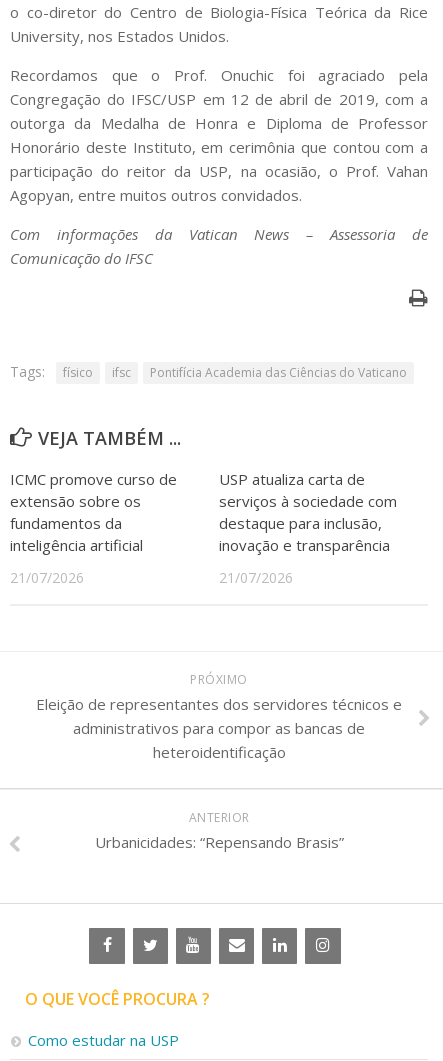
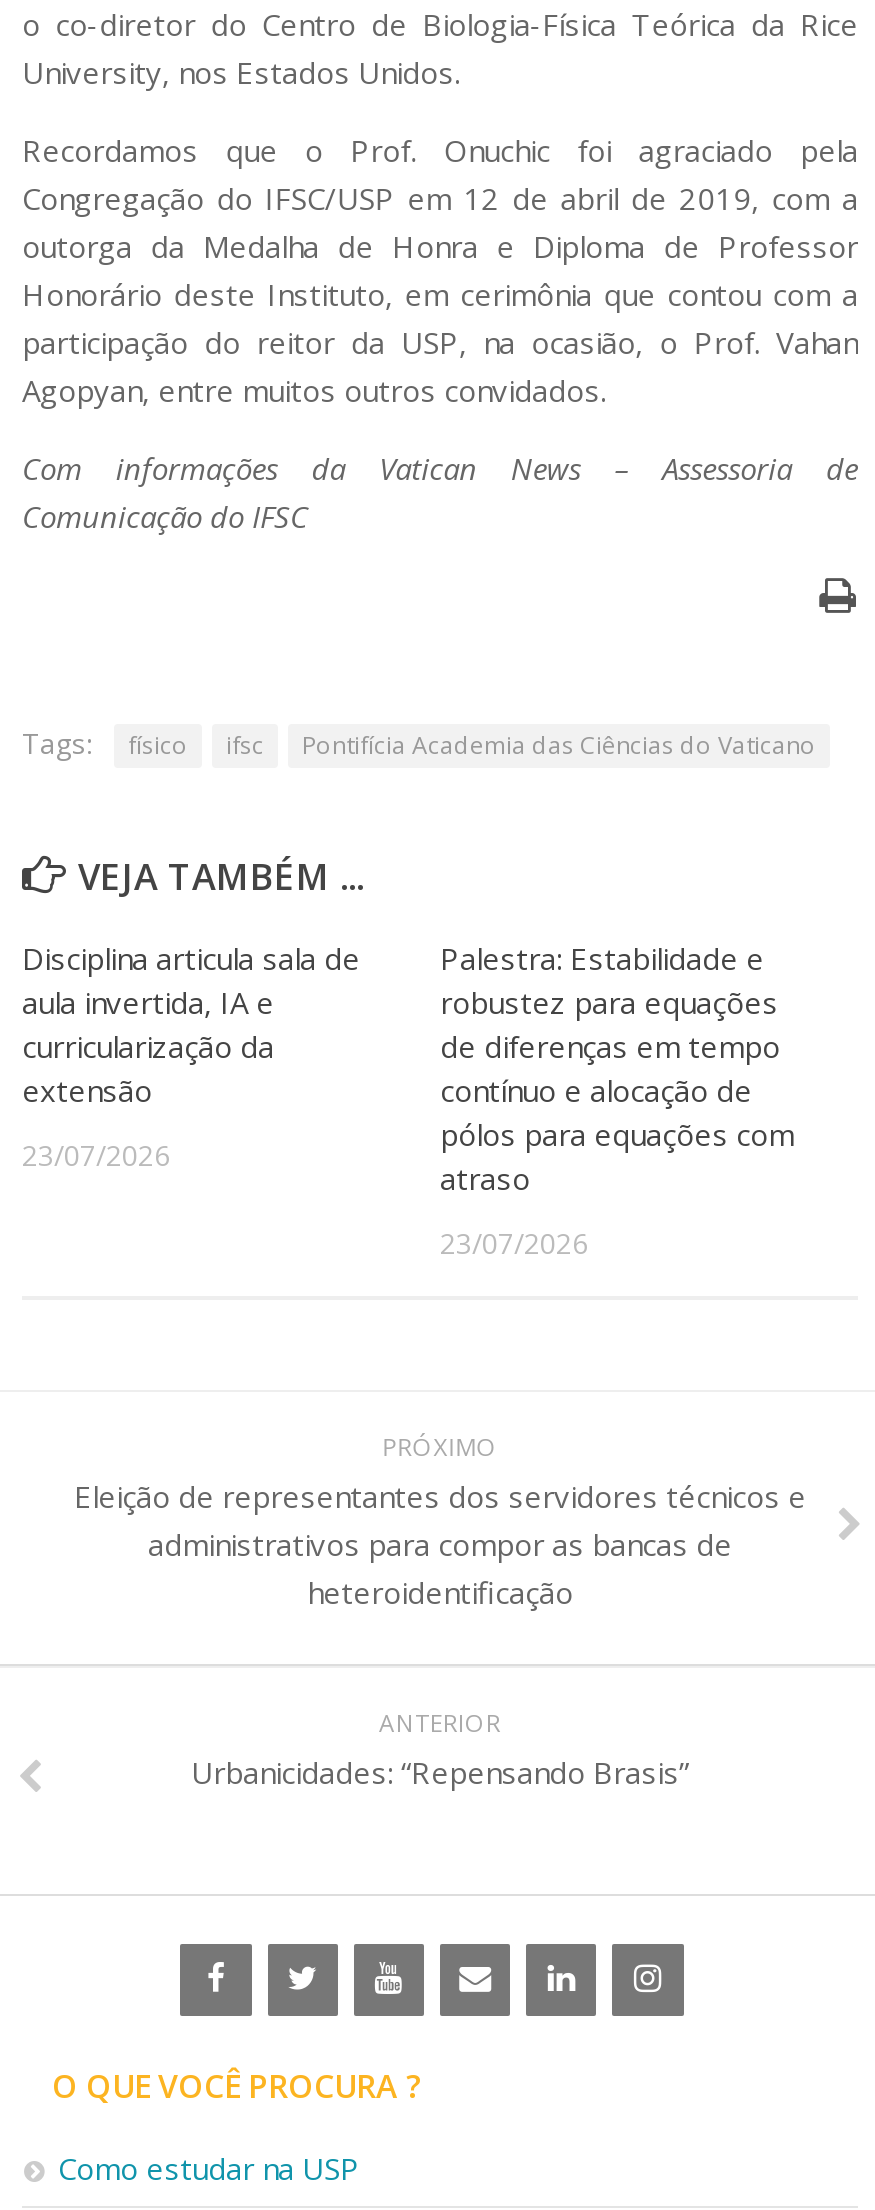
[10,469,177,555] ICMC promove curso de | extensão sobre os | fundamentos da | inteligência artificial -> [22,938,360,1110] Disciplina articula sala de | aula invertida, IA e | curricularização da | extensão
[219,469,397,555] USP atualiza carta de | serviços à sociedade com | destaque para inclusão, | inovação e transparência -> [440,938,794,1198] Palestra: Estabilidade e | robustez para equações | de diferenças em tempo | contínuo e alocação de | pólos para equações com | atraso
[10,568,84,587] 21/07/2026 -> [22,1136,170,1174] 23/07/2026
[219,568,293,587] 21/07/2026 -> [440,1224,588,1262] 23/07/2026

